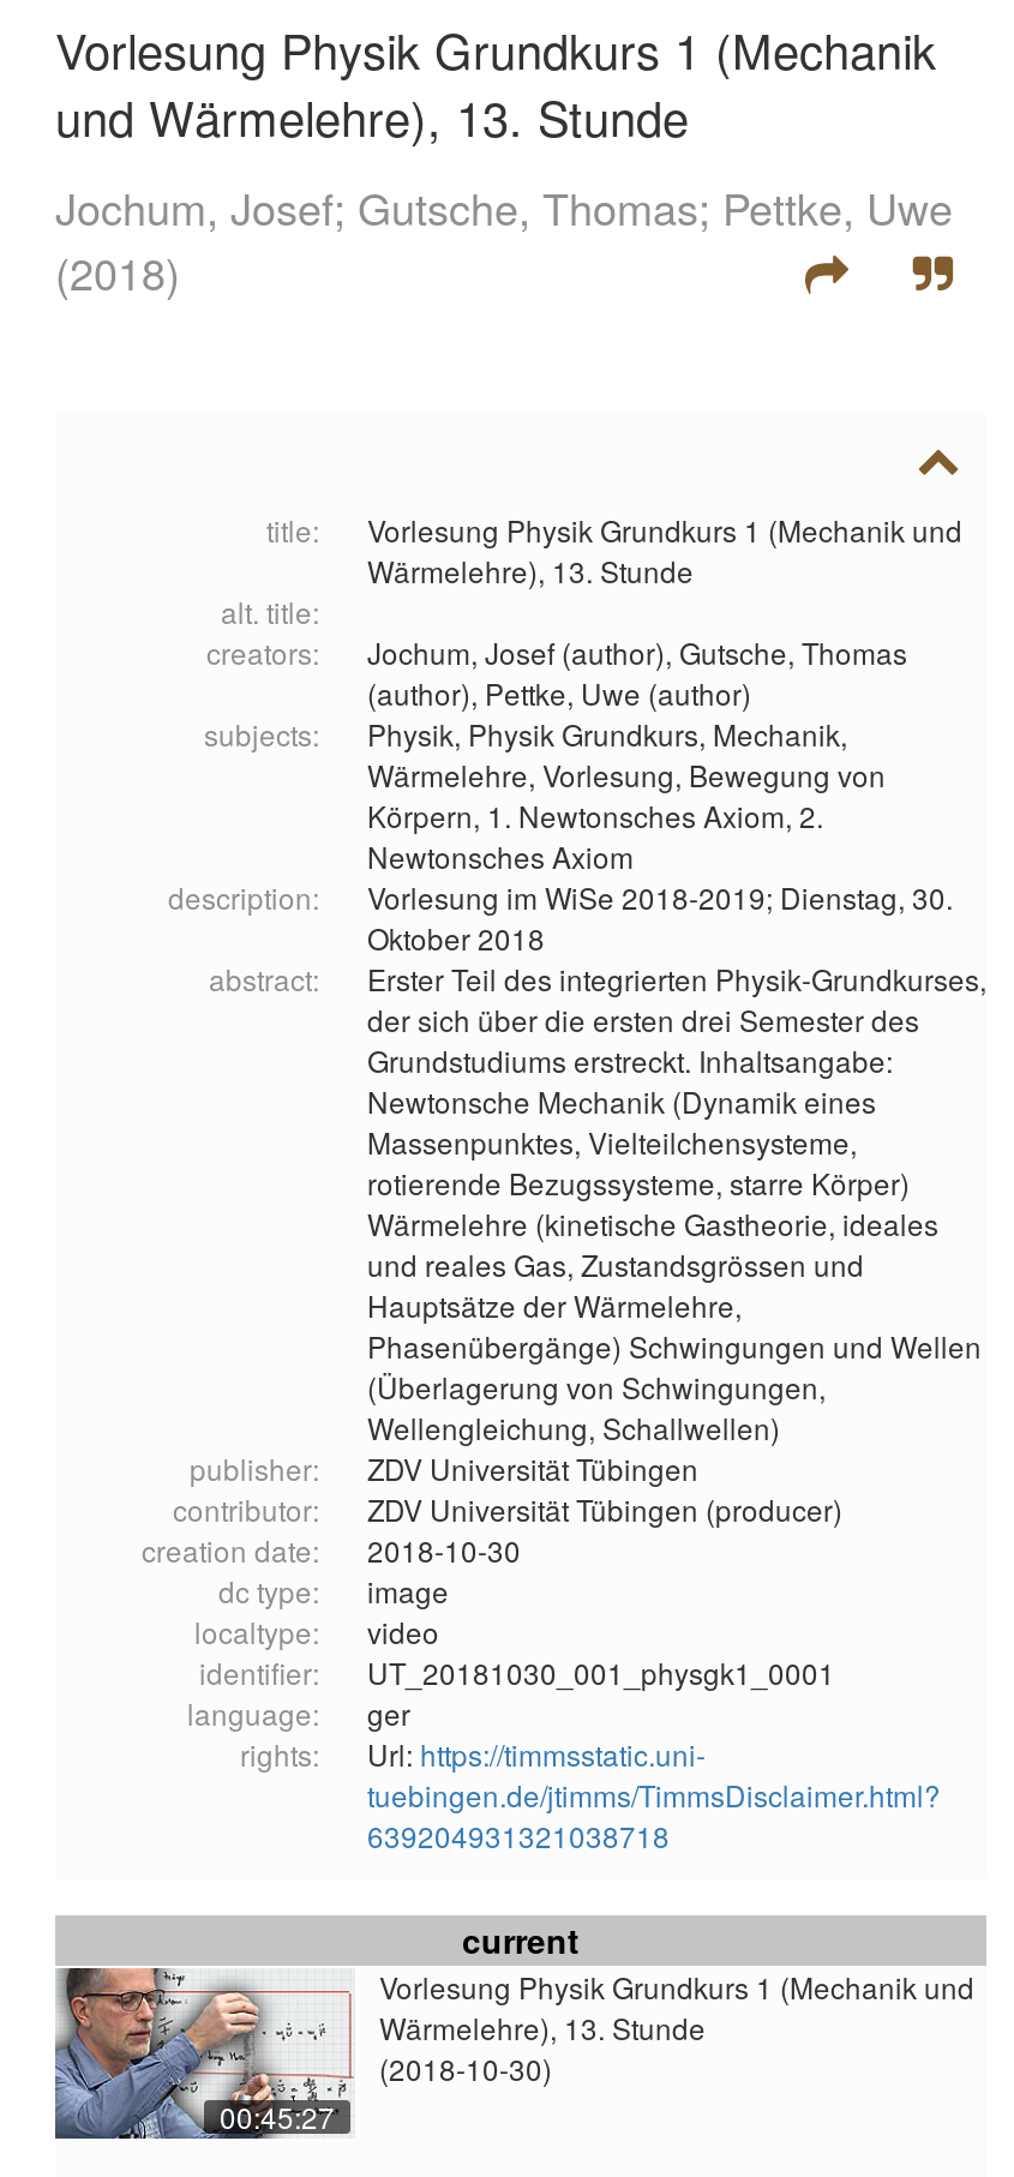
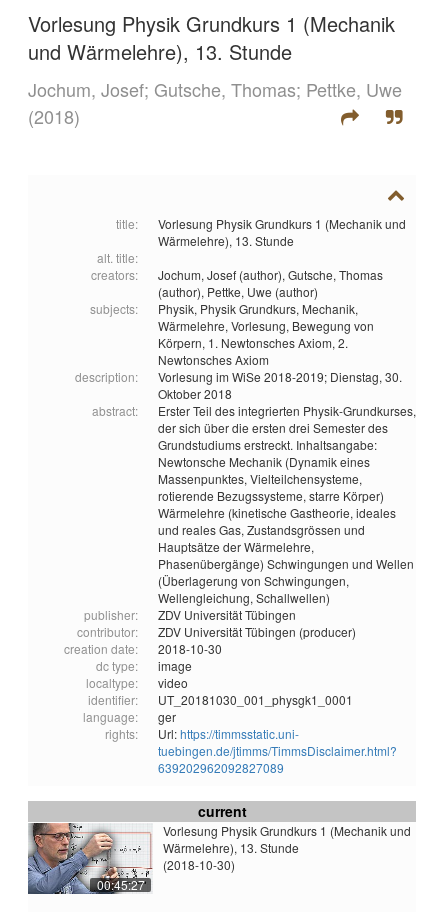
[367,1815,670,1856] 639204931321038718 -> [158,759,284,776] 639202962092827089

